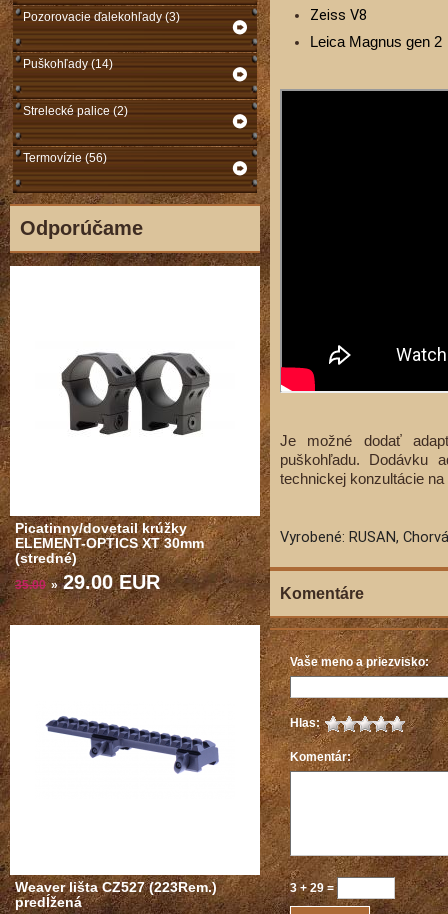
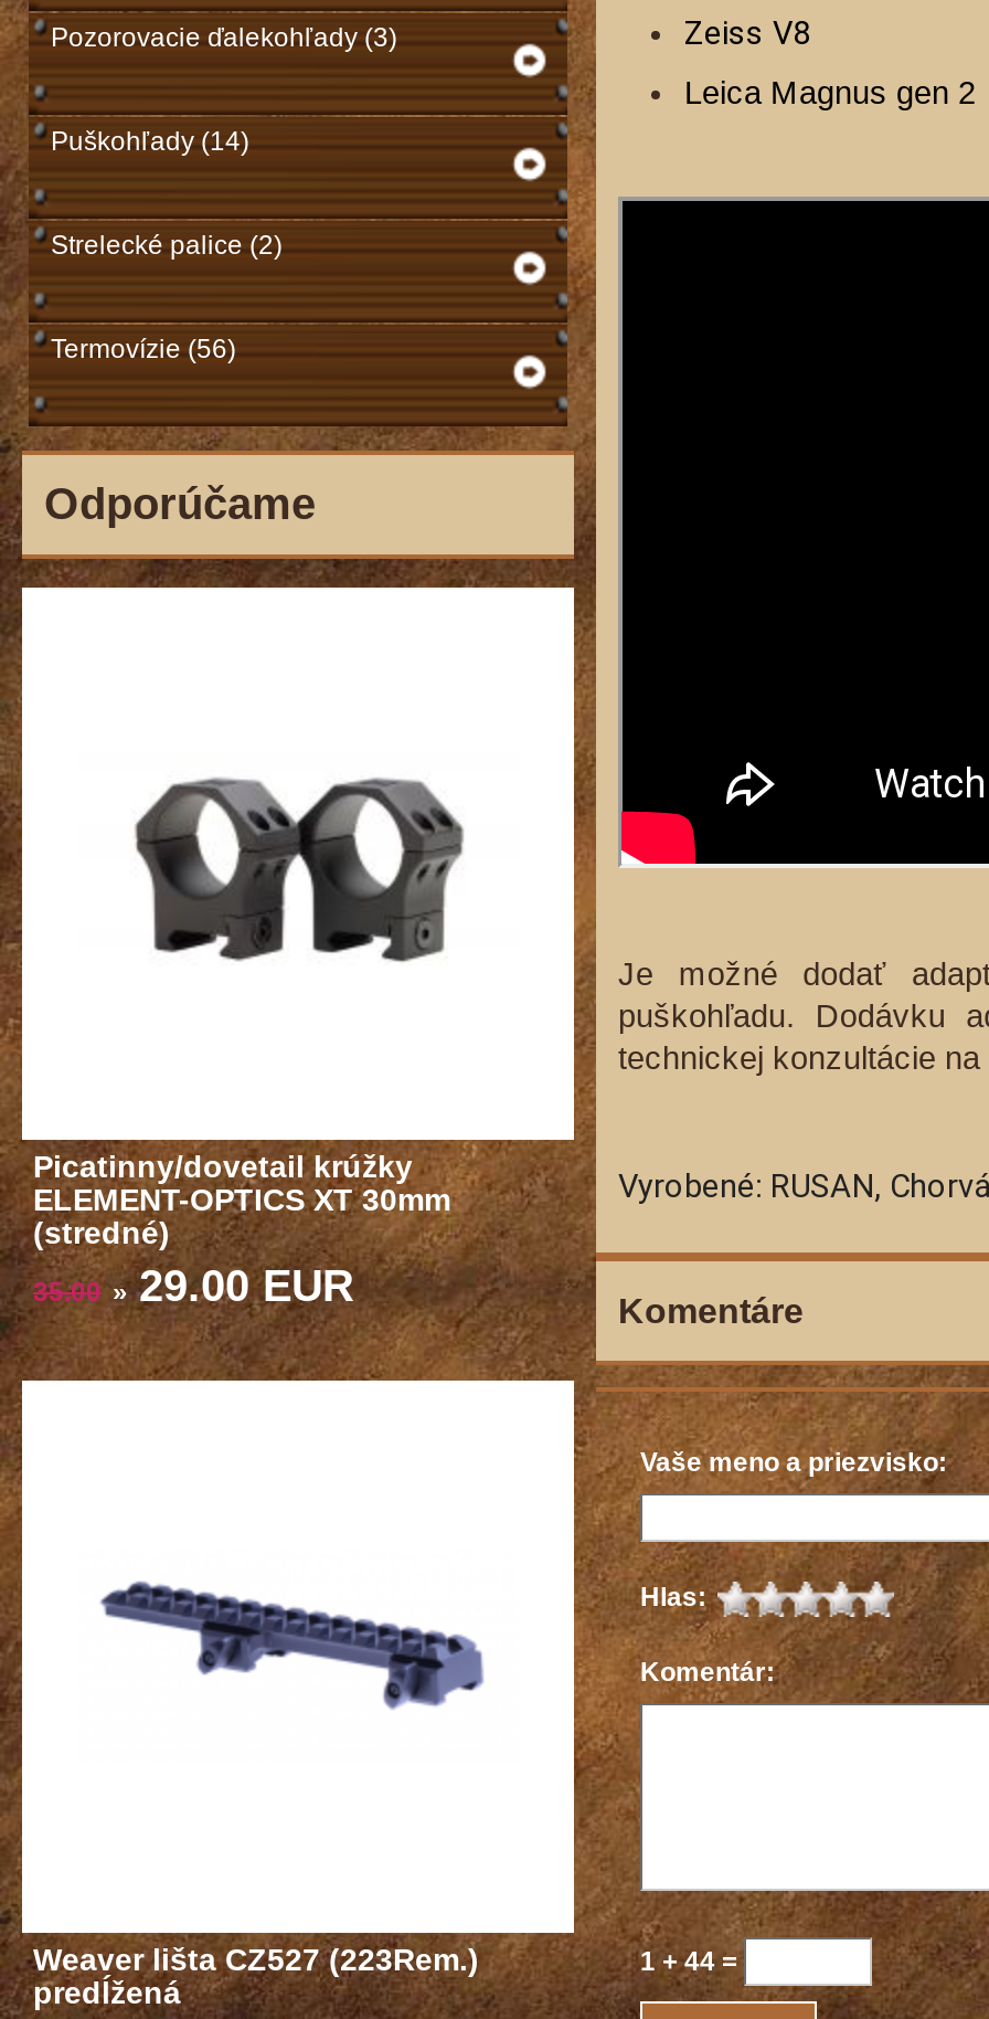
[290,881,337,895] 3 + 29 = -> [640,1946,744,1977] 1 + 44 =

